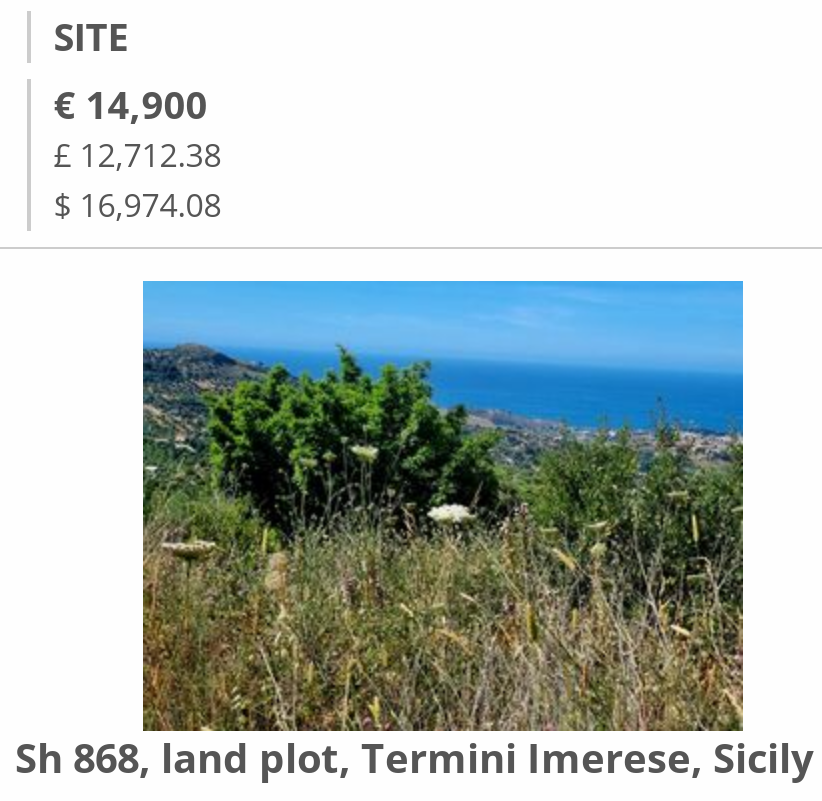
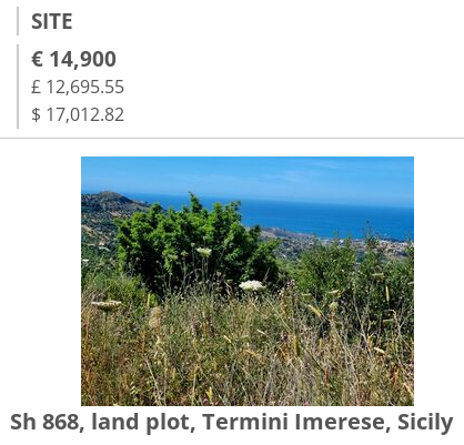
[53,133,221,177] £ 12,712.38 -> [31,74,125,99] £ 12,695.55
[53,183,221,227] $ 16,974.08 -> [31,102,125,126] $ 17,012.82

